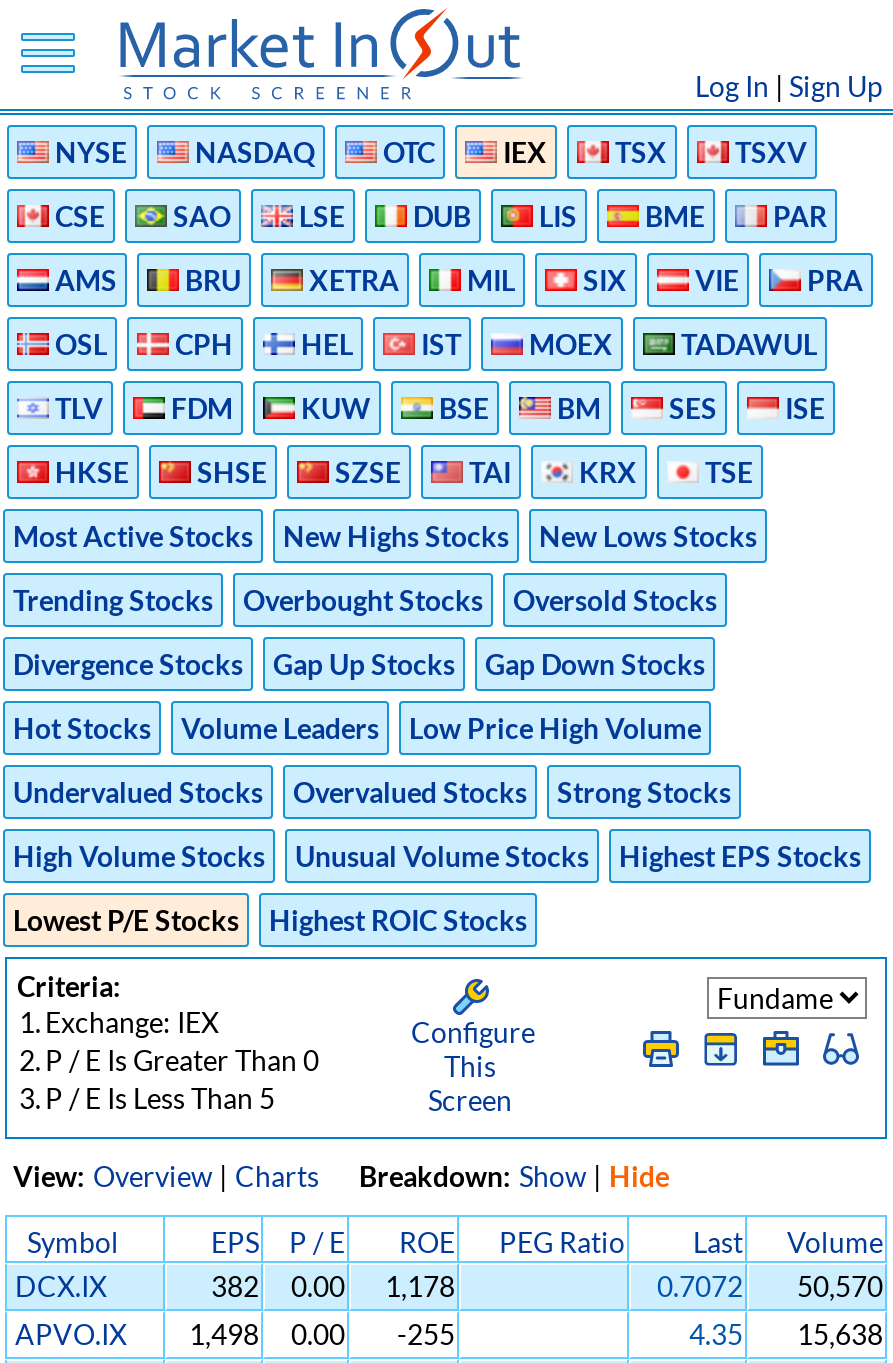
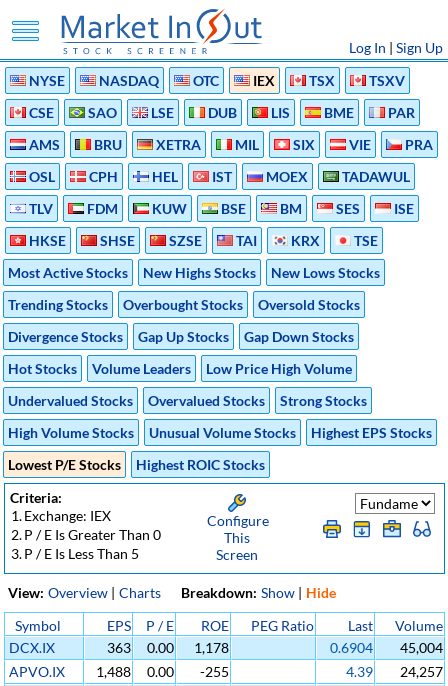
[205,1269,455,1303] 382 0.00 1,178 -> [104,639,229,656] 363 0.00 1,178
[651,1269,743,1303] 0.7072 -> [327,639,373,656] 0.6904
[791,1269,883,1303] 50,570 -> [397,639,443,656] 45,004
[15,1317,455,1351] APVO.IX 1,498 0.00 -255 -> [9,663,229,680] APVO.IX 1,488 0.00 -255
[683,1317,743,1351] 4.35 -> [343,663,373,680] 4.39
[791,1317,883,1351] 15,638 -> [397,663,443,680] 24,257

